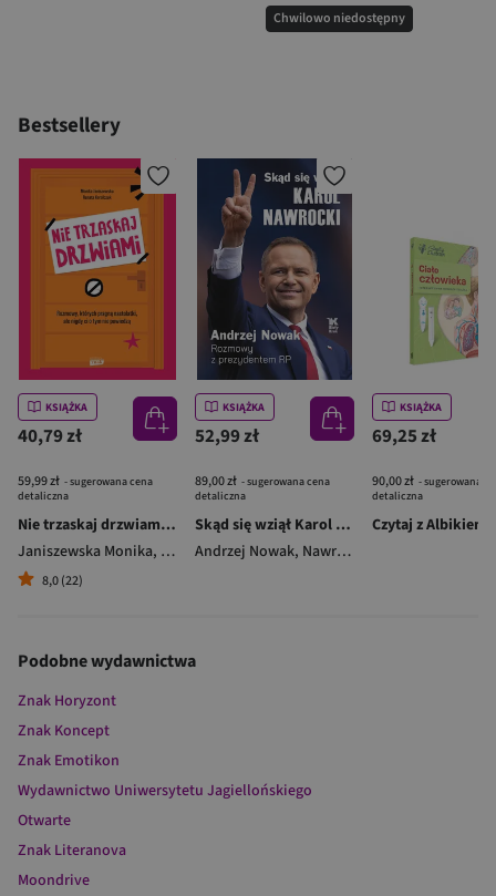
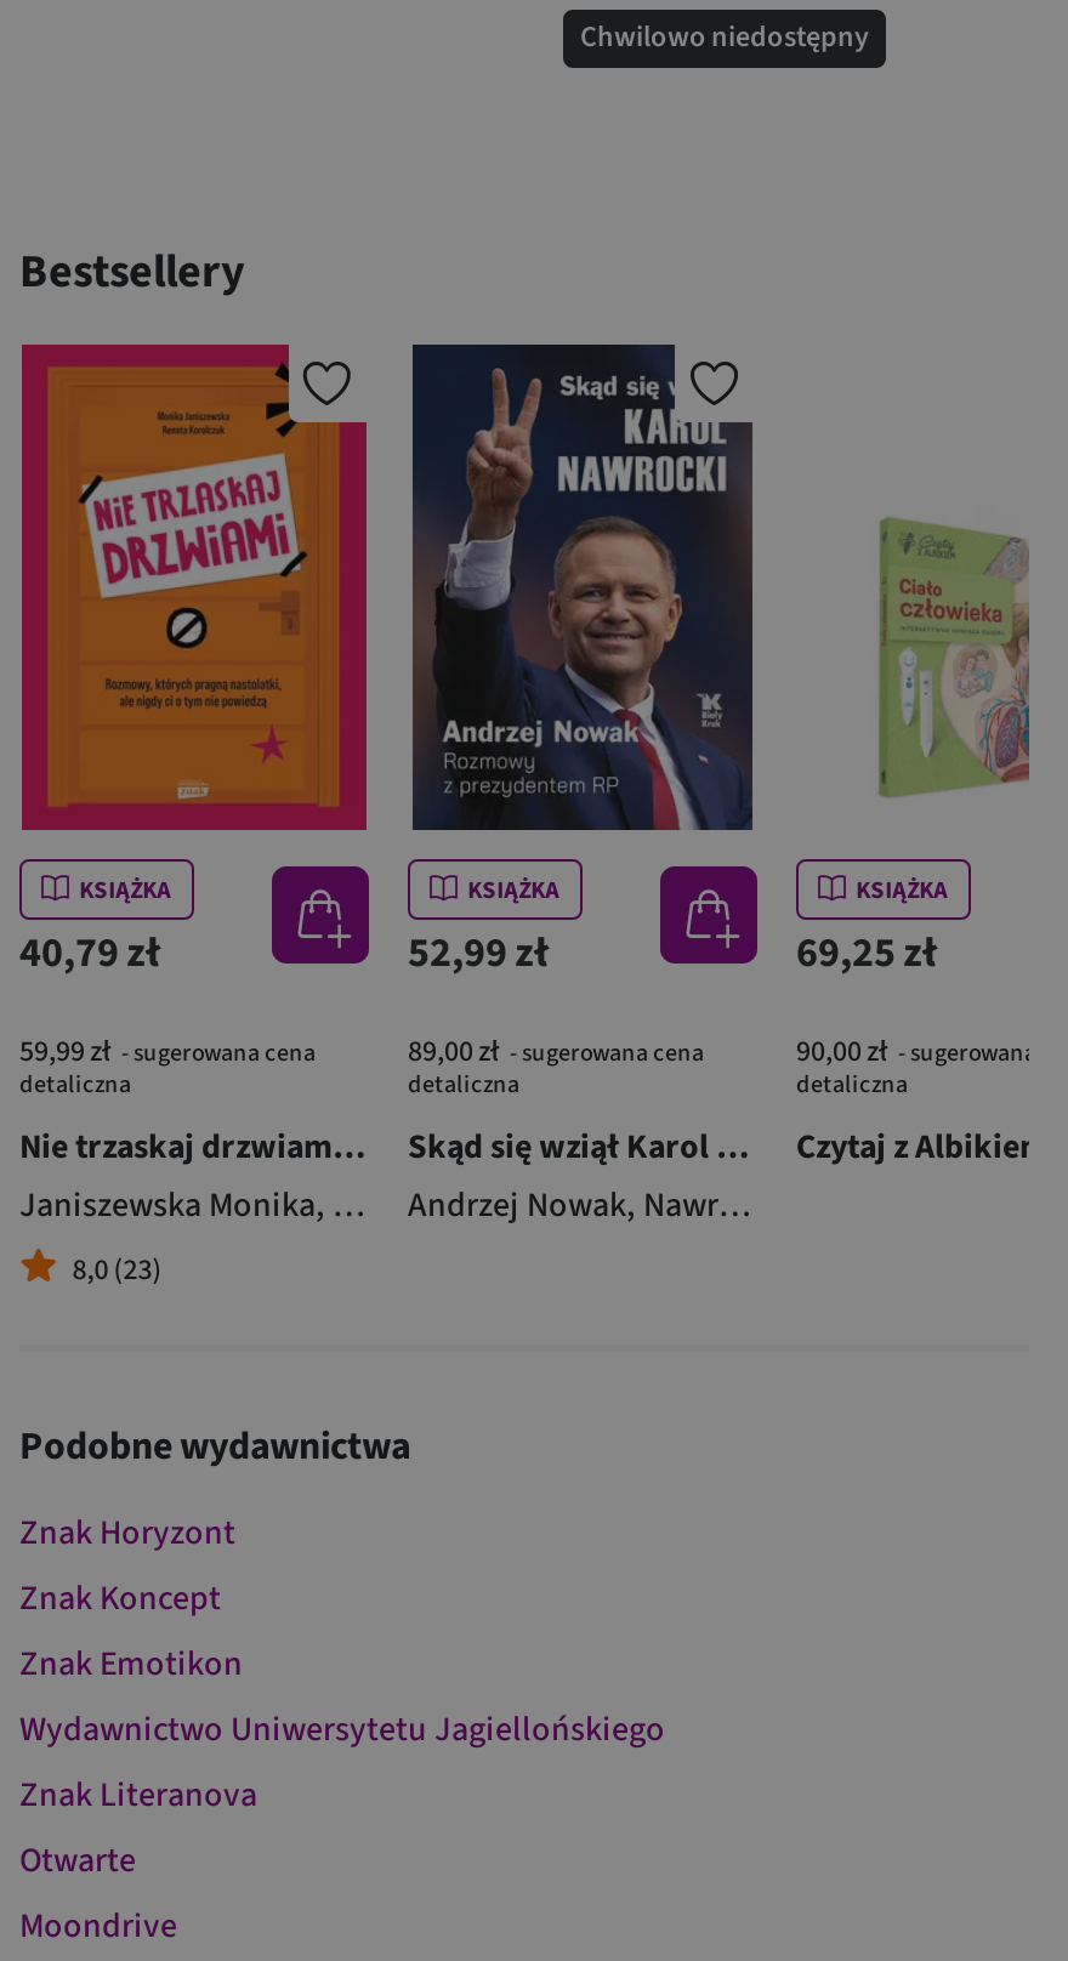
[42,571,83,590] 8,0 (22) -> [72,1250,162,1291] 8,0 (23)
moved [18,810,71,832] -> [19,1837,136,1886]: Otwarte
moved [18,840,126,862] -> [19,1772,257,1820]: Znak Literanova

